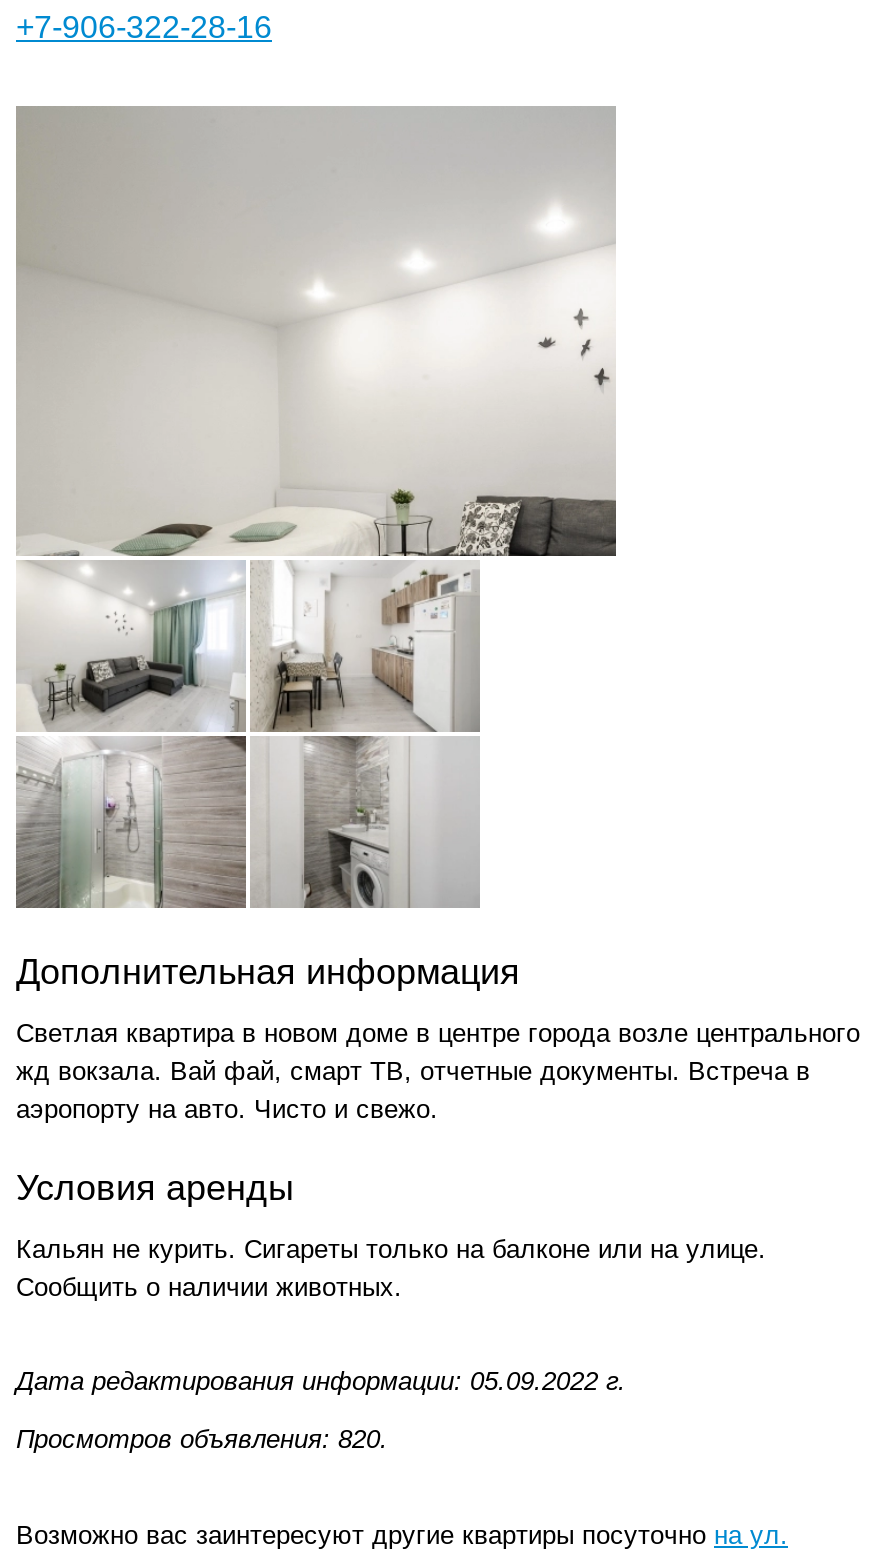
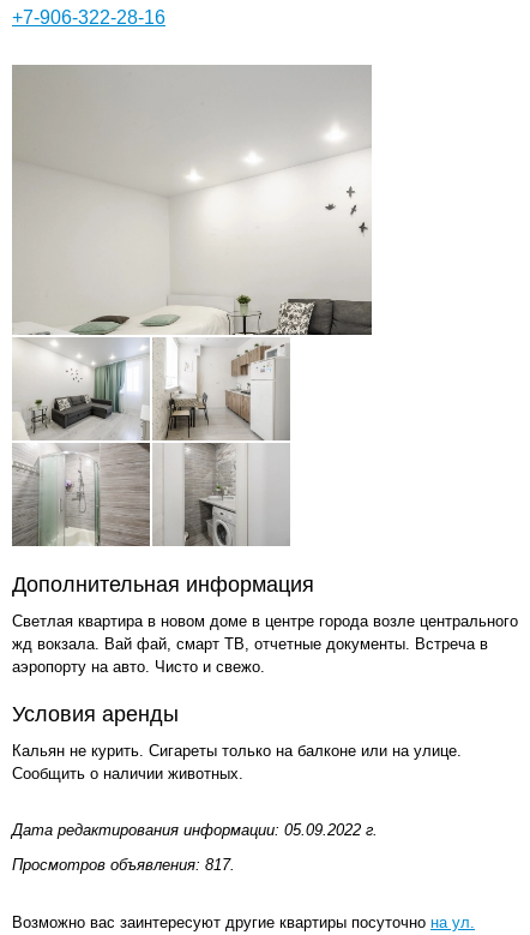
[16,1425,388,1455] Просмотров объявления: 820. -> [12,856,235,874] Просмотров объявления: 817.

